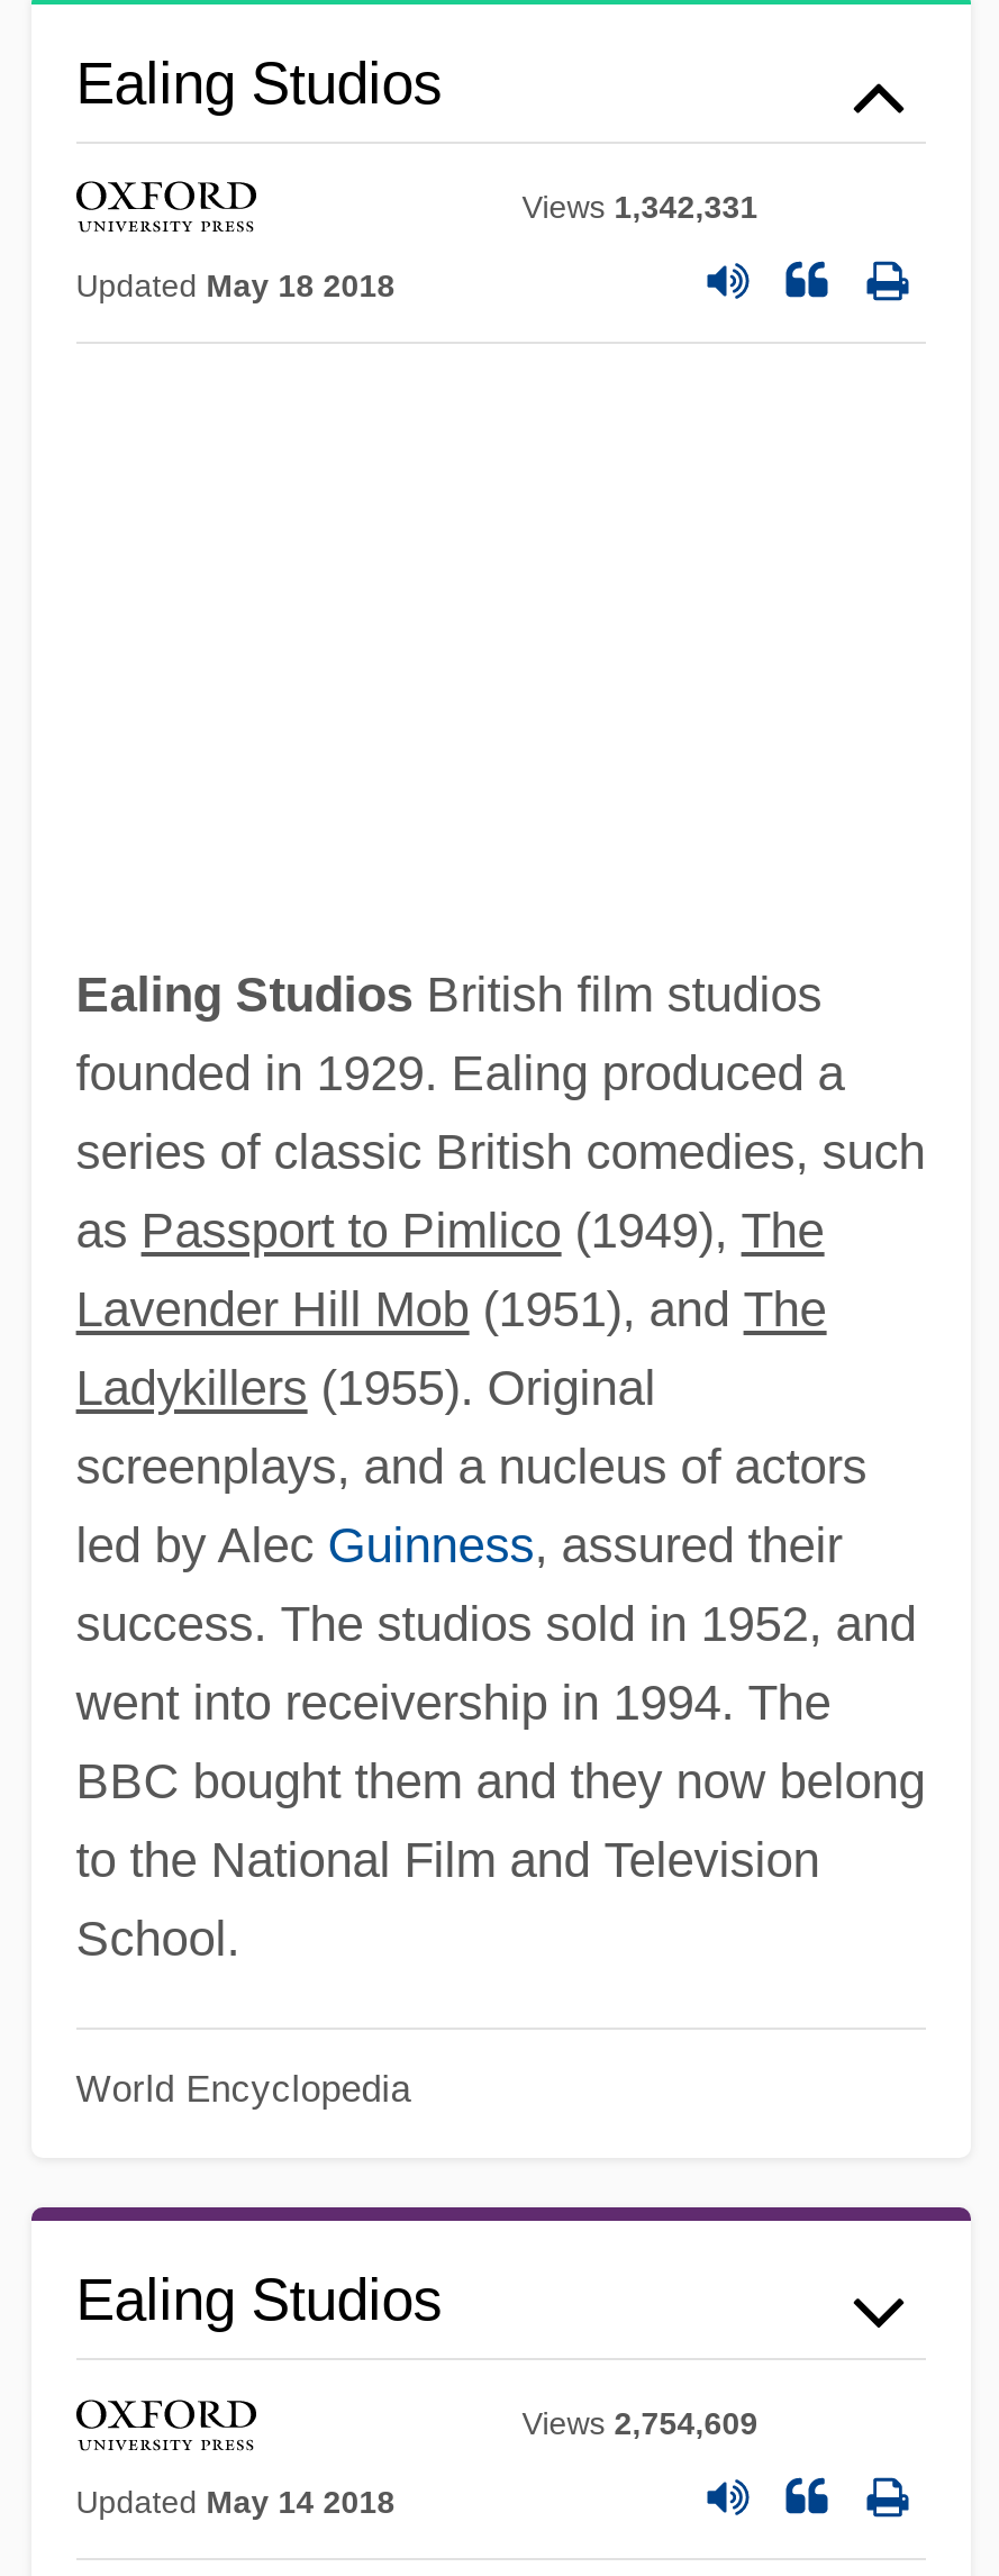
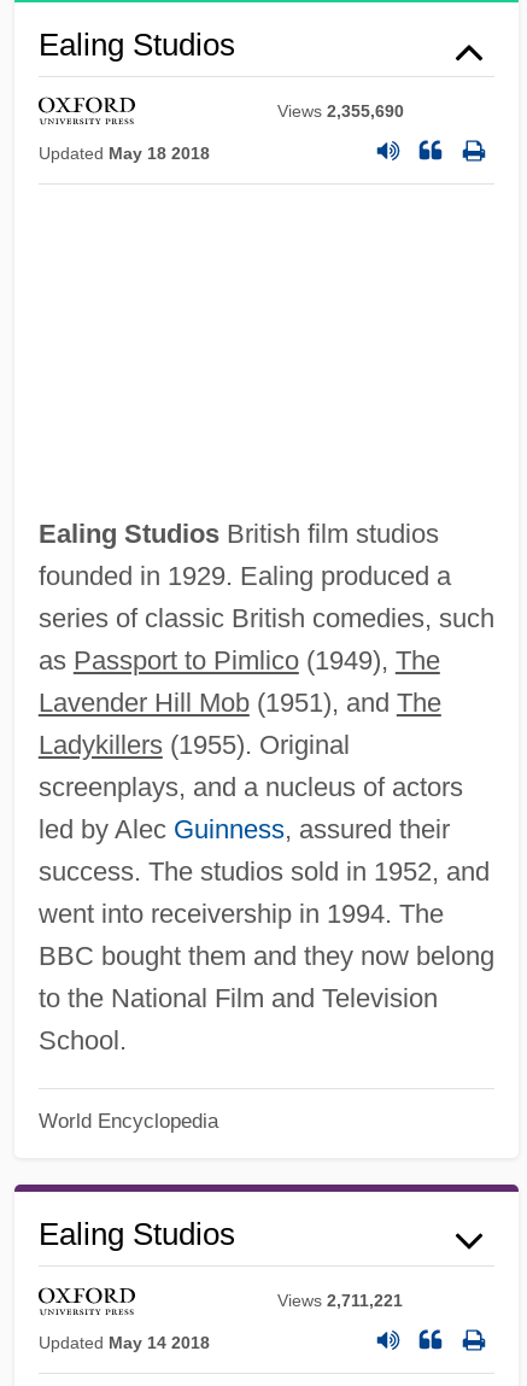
[522,189,758,225] Views 1,342,331 -> [278,101,404,121] Views 2,355,690
[522,2405,758,2441] Views 2,754,609 -> [278,1291,403,1310] Views 2,711,221

